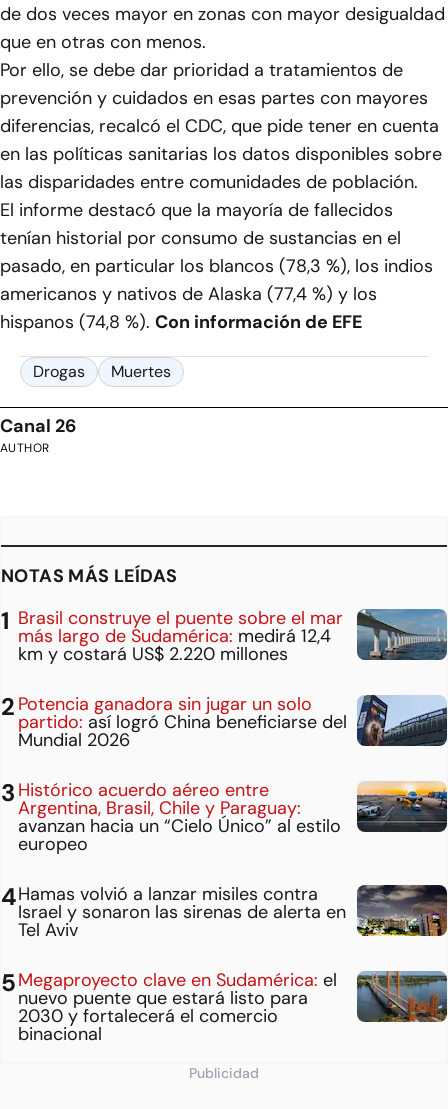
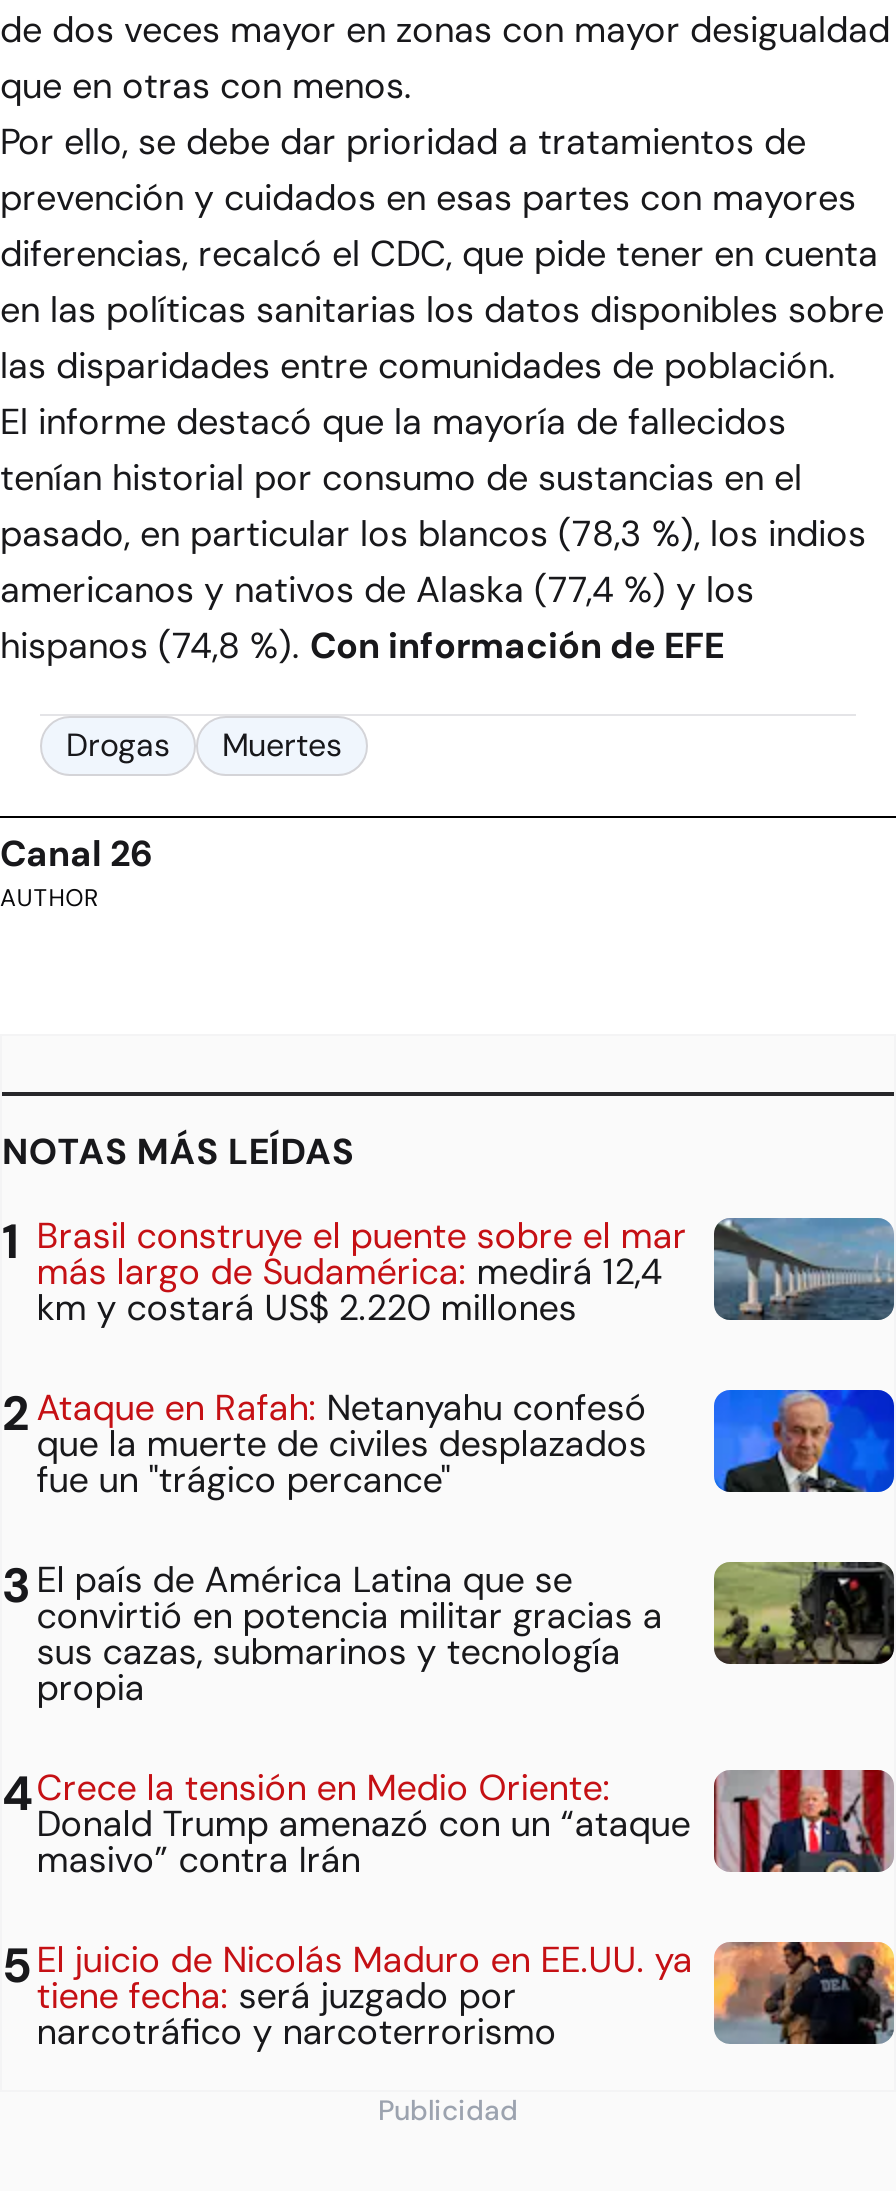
[18,692,445,752] [image] | Potencia ganadora sin jugar un solo | partido: así logró China beneficiarse del | Mundial 2026 -> [37,1384,890,1504] [image] | Ataque en Rafah: Netanyahu confesó | que la muerte de civiles desplazados | fue un "trágico percance"
[18,778,445,856] [image] | Histórico acuerdo aéreo entre | Argentina, Brasil, Chile y Paraguay: | avanzan hacia un “Cielo Único” al estilo | europeo -> [37,1556,890,1712] [image] | El país de América Latina que se | convirtió en potencia militar gracias a | sus cazas, submarinos y tecnología | propia
[18,882,445,942] [image] | Hamas volvió a lanzar misiles contra | Israel y sonaron las sirenas de alerta en | Tel Aviv -> [37,1764,890,1884] [image] | Crece la tensión en Medio Oriente: | Donald Trump amenazó con un “ataque | masivo” contra Irán
[18,968,445,1046] [image] | Megaproyecto clave en Sudamérica: el | nuevo puente que estará listo para | 2030 y fortalecerá el comercio | binacional -> [37,1936,890,2056] [image] | El juicio de Nicolás Maduro en EE.UU. ya | tiene fecha: será juzgado por | narcotráfico y narcoterrorismo

